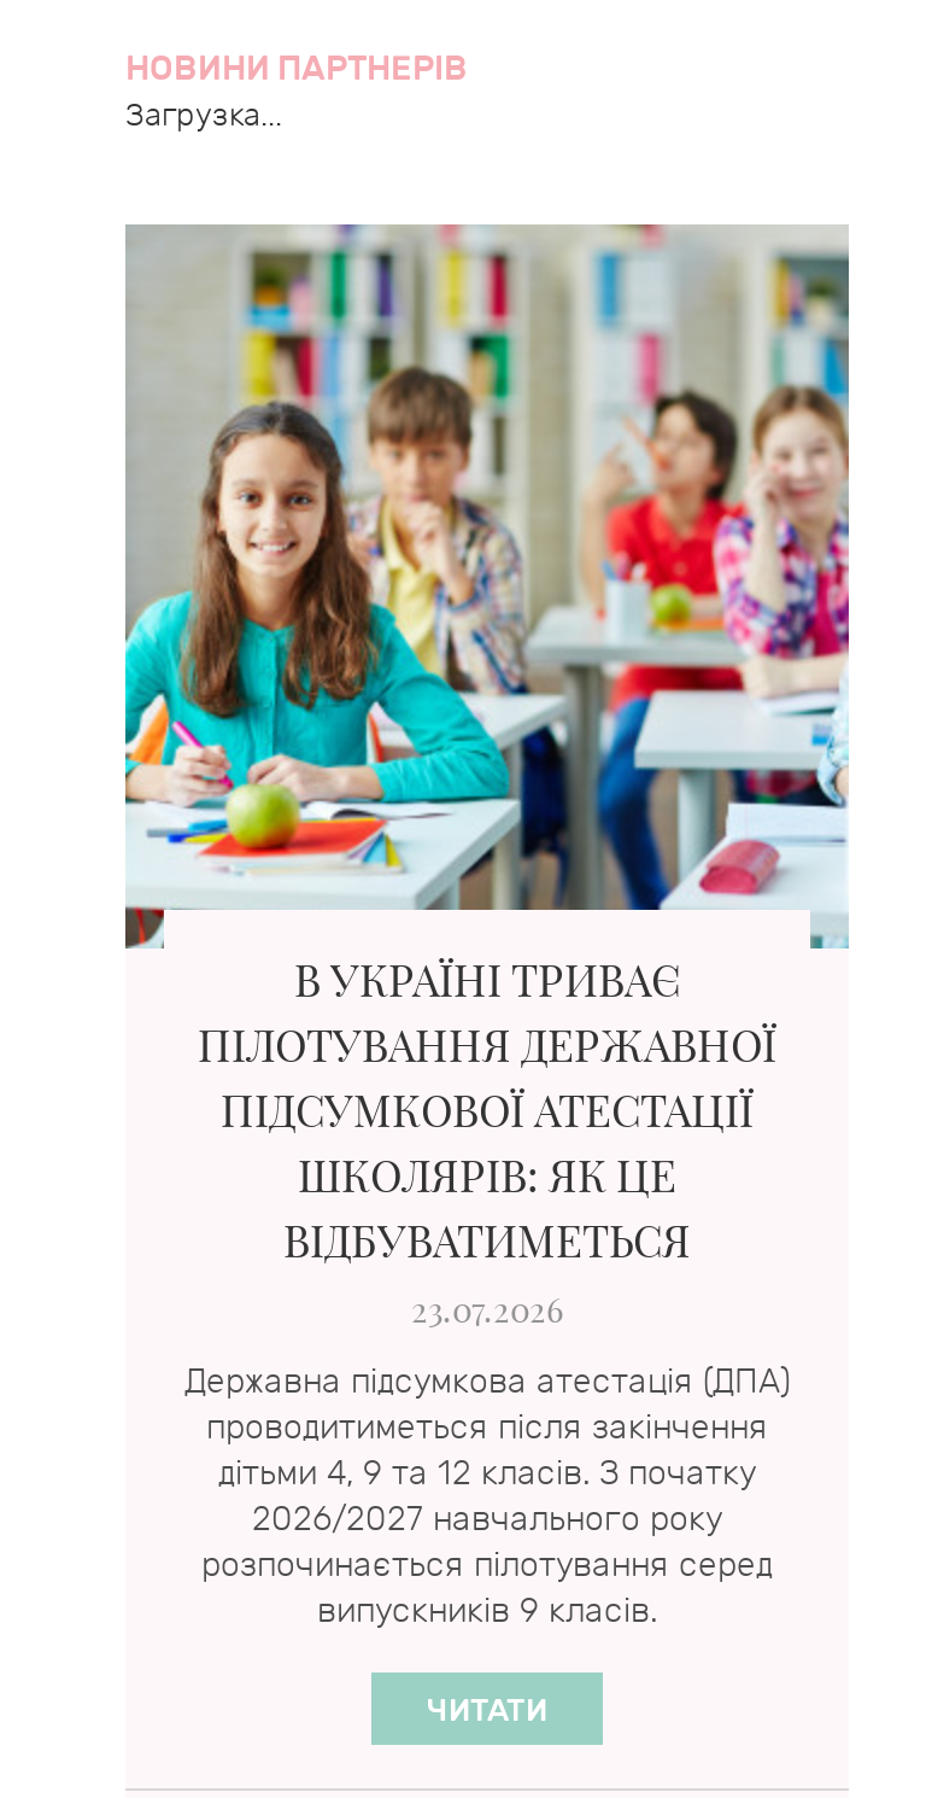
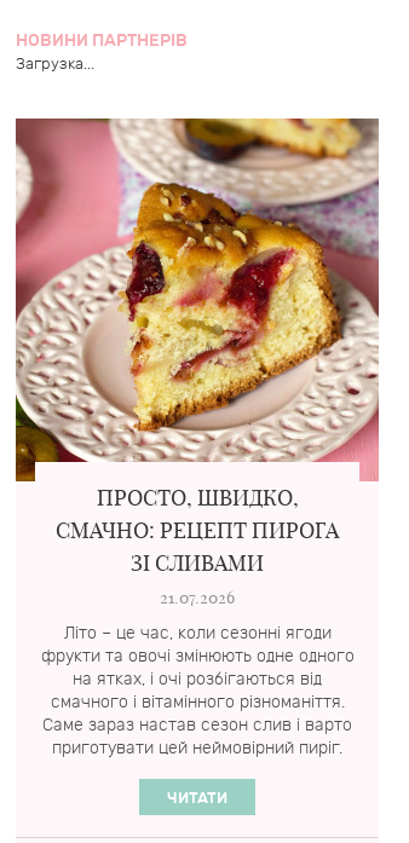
[123,224,849,1331] [image] | В УКРАЇНІ ТРИВАЄ | ПІЛОТУВАННЯ ДЕРЖАВНОЇ | ПІДСУМКОВОЇ АТЕСТАЦІЇ | ШКОЛЯРІВ: ЯК ЦЕ | ВІДБУВАТИМЕТЬСЯ | 23.07.2026 -> [15,117,380,608] [image] | ПРОСТО, ШВИДКО, | СМАЧНО: РЕЦЕПТ ПИРОГА | ЗІ СЛИВАМИ | 21.07.2026
[184,1360,790,1631] Державна підсумкова атестація (ДПА) | проводитиметься після закінчення | дітьми 4, 9 та 12 класів. З початку | 2026/2027 навчального року | розпочинається пілотування серед | випускників 9 класів. -> [41,623,354,758] Літо – це час, коли сезонні ягоди | фрукти та овочі змінюють одне одного | на ятках, і очі розбігаються від | смачного і вітамінного різноманіття. | Саме зараз настав сезон слив і варто | приготувати цей неймовірний пиріг.

